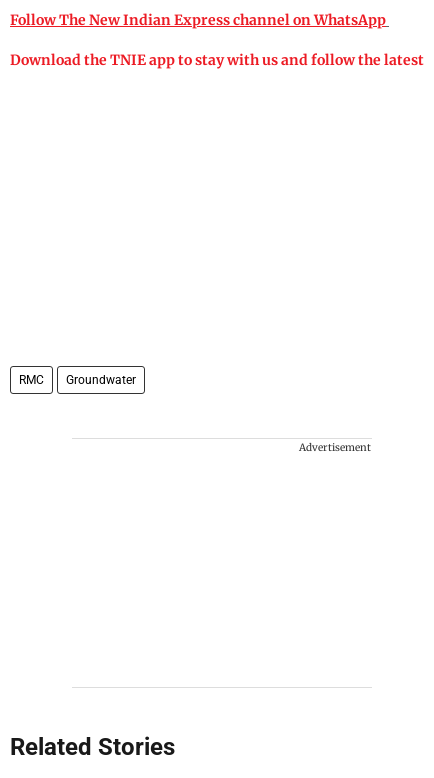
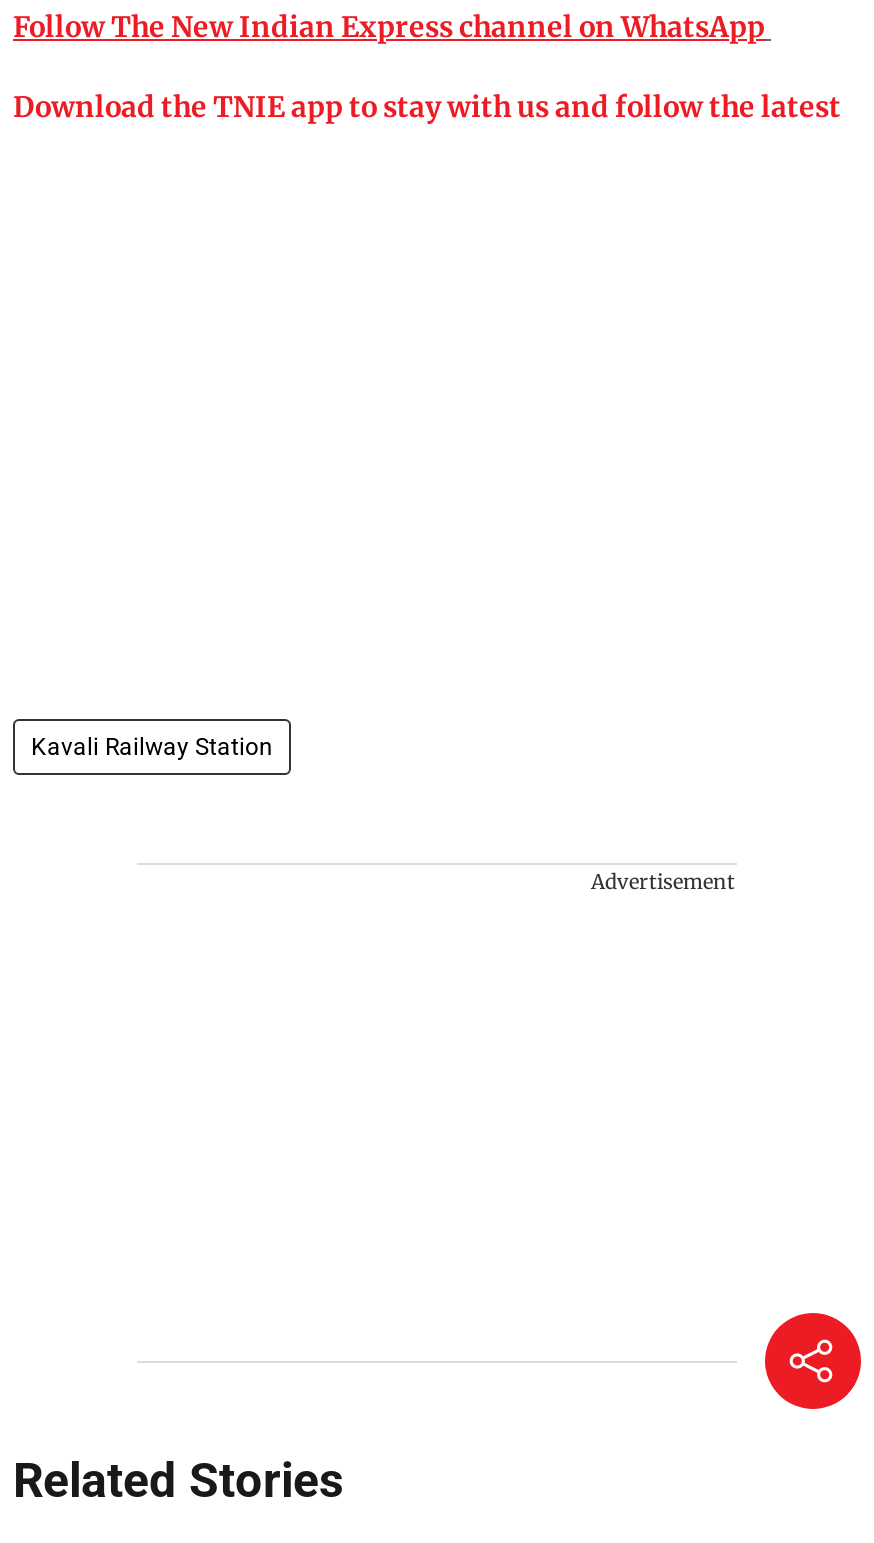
[19,373,136,387] RMC | Groundwater -> [31,734,273,762] Kavali Railway Station
none -> [763,1311,863,1411] [image]

